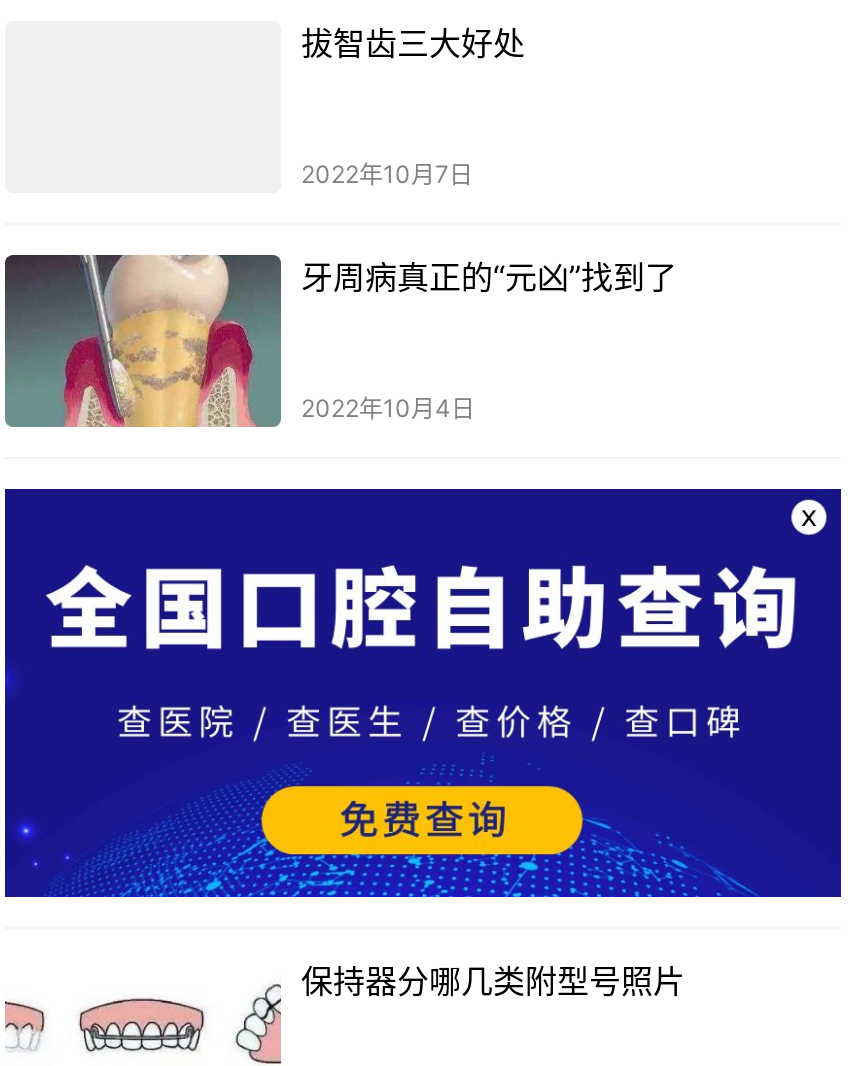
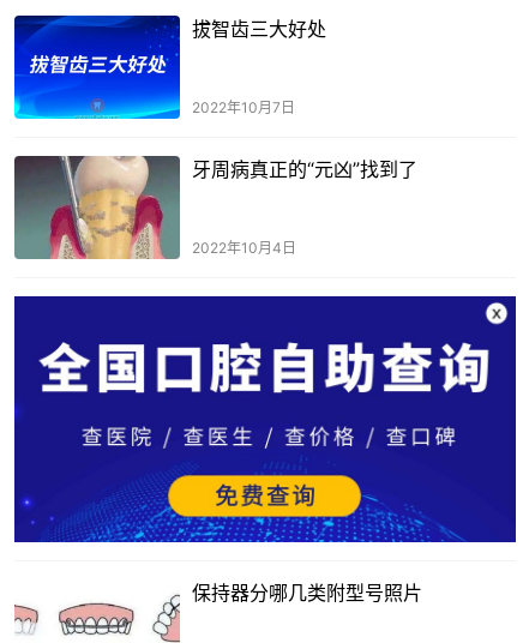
none -> [13,14,181,120] [image]

